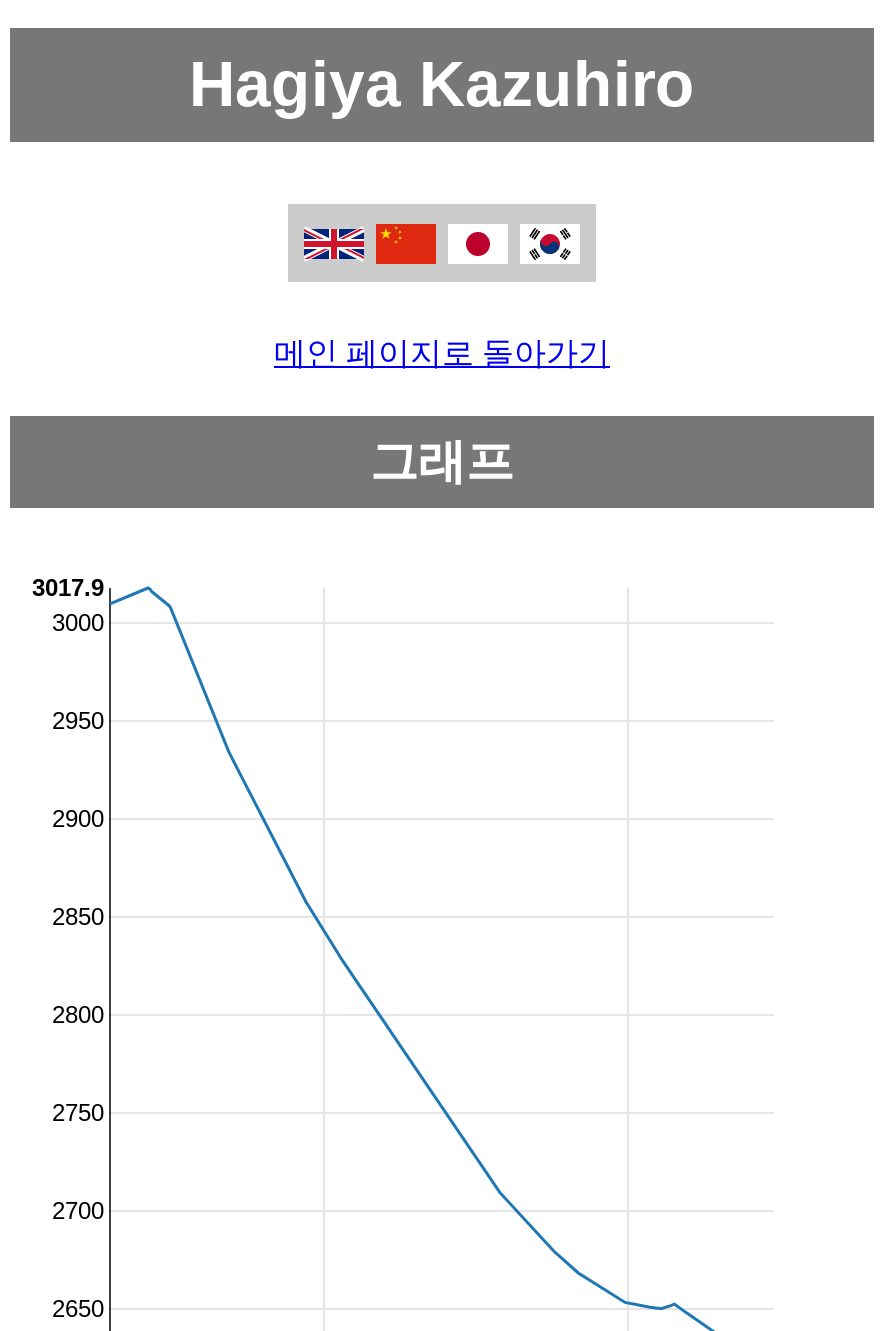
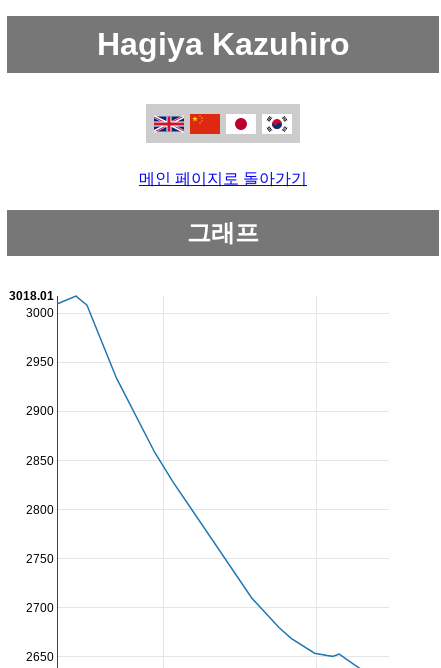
[32,574,104,601] 3017.9 -> [9,289,54,303] 3018.01

